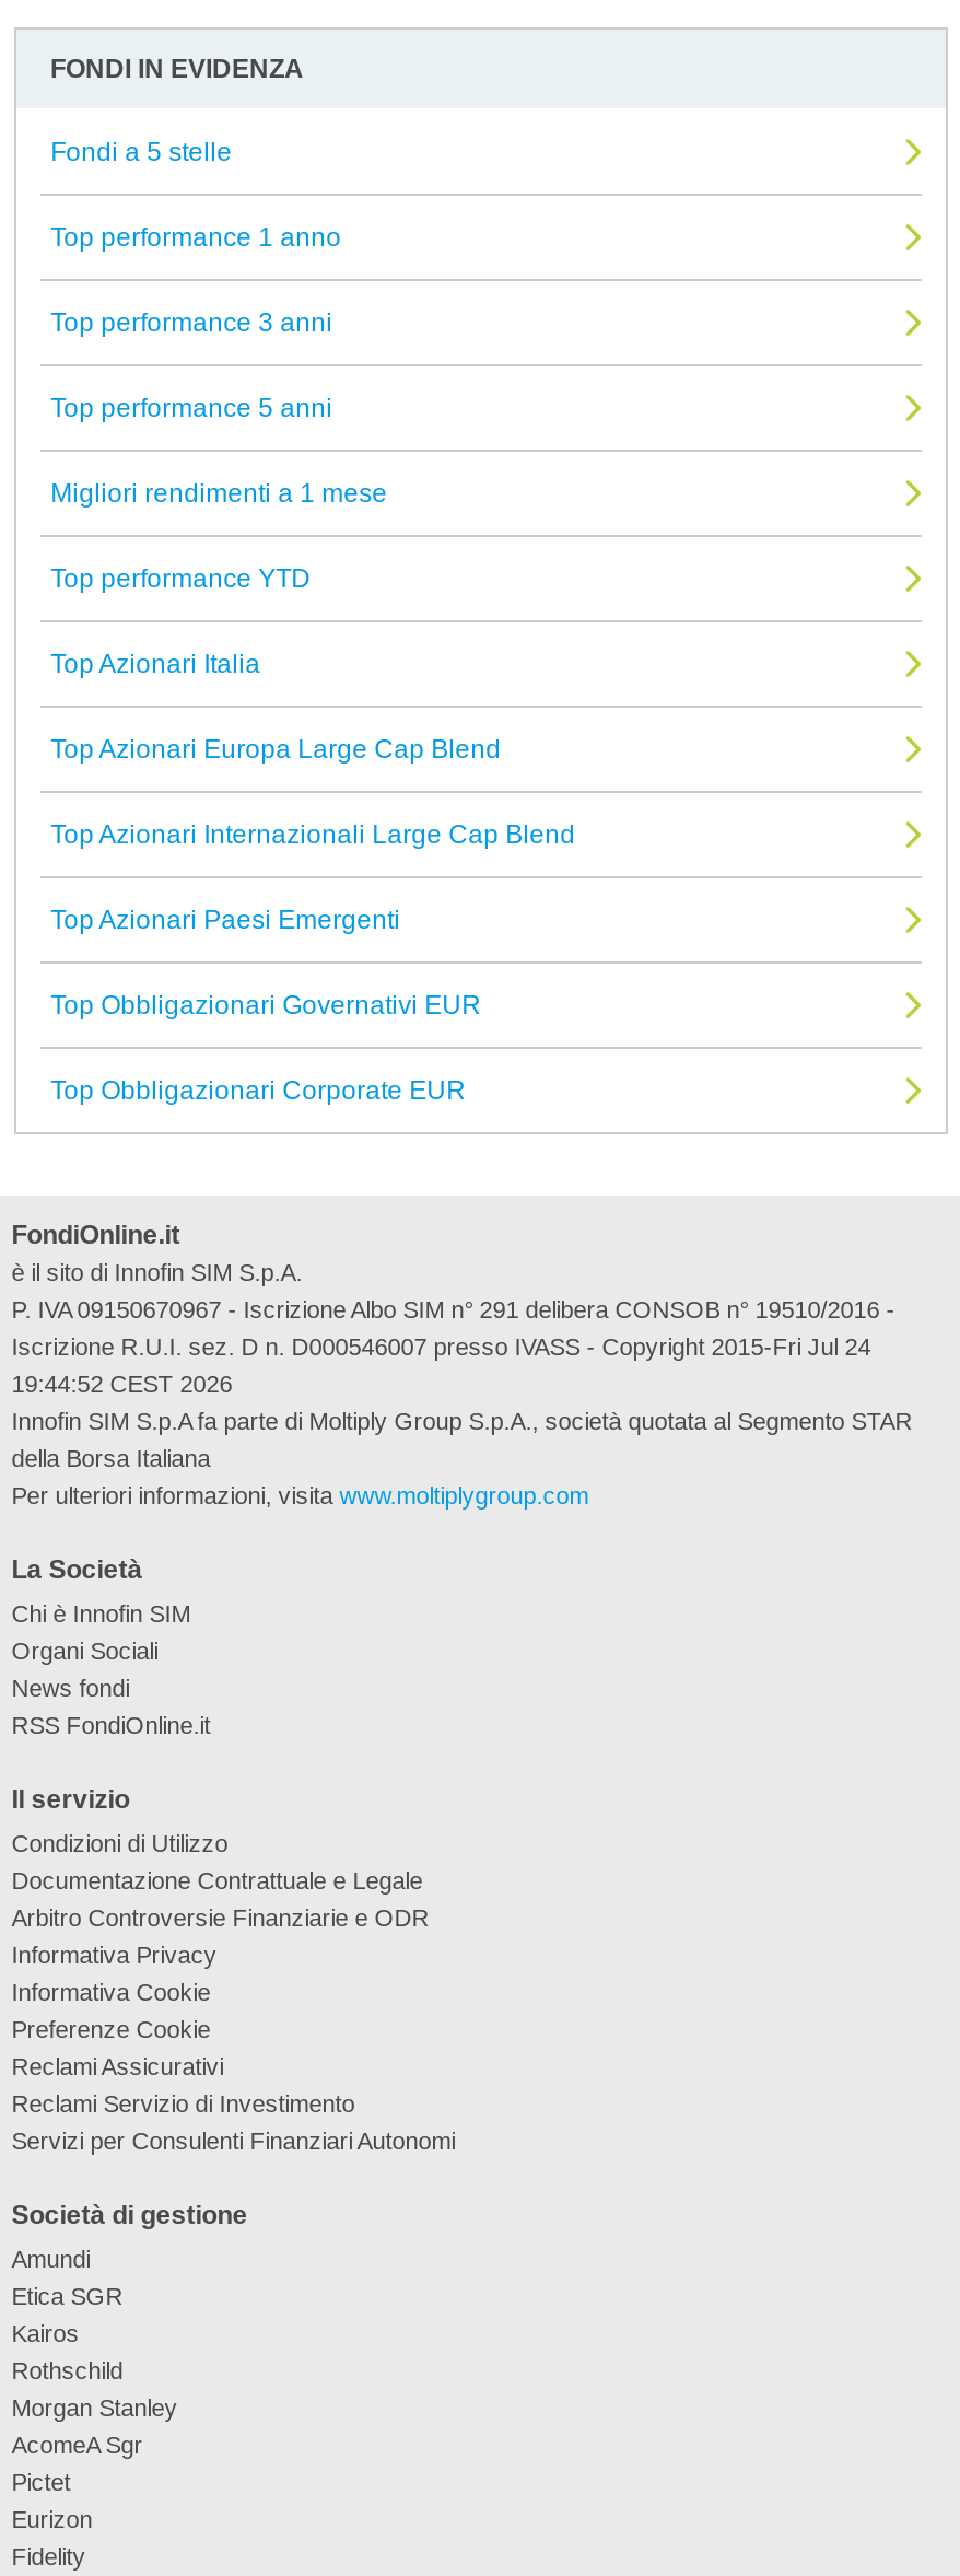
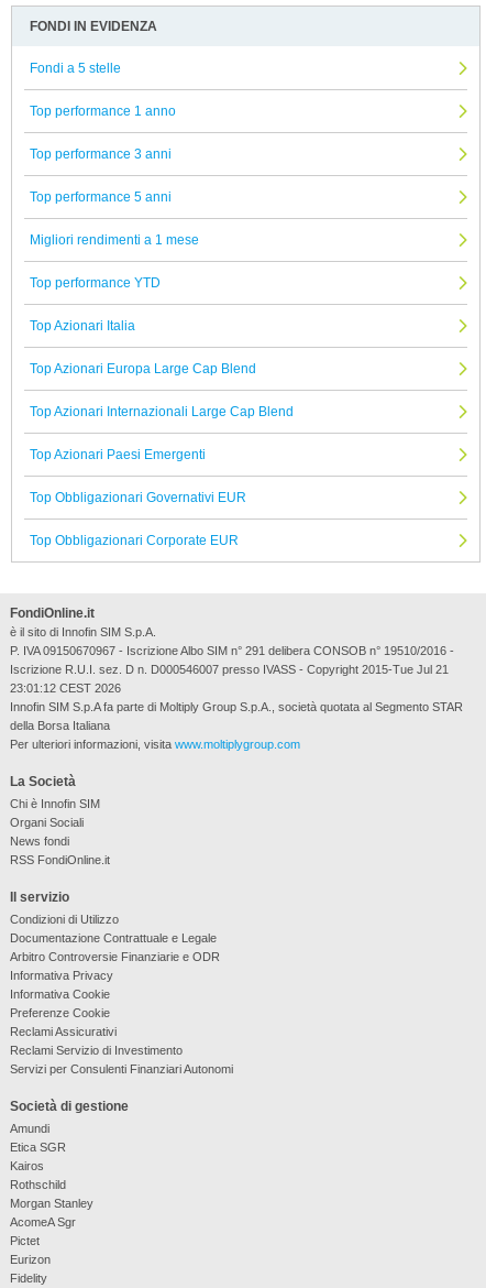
[12,1333,871,1359] Iscrizione R.U.I. sez. D n. D000546007 presso IVASS - Copyright 2015-Fri Jul 24 -> [10,662,448,676] Iscrizione R.U.I. sez. D n. D000546007 presso IVASS - Copyright 2015-Tue Jul 21
[12,1370,232,1396] 19:44:52 CEST 2026 -> [10,681,121,694] 23:01:12 CEST 2026

